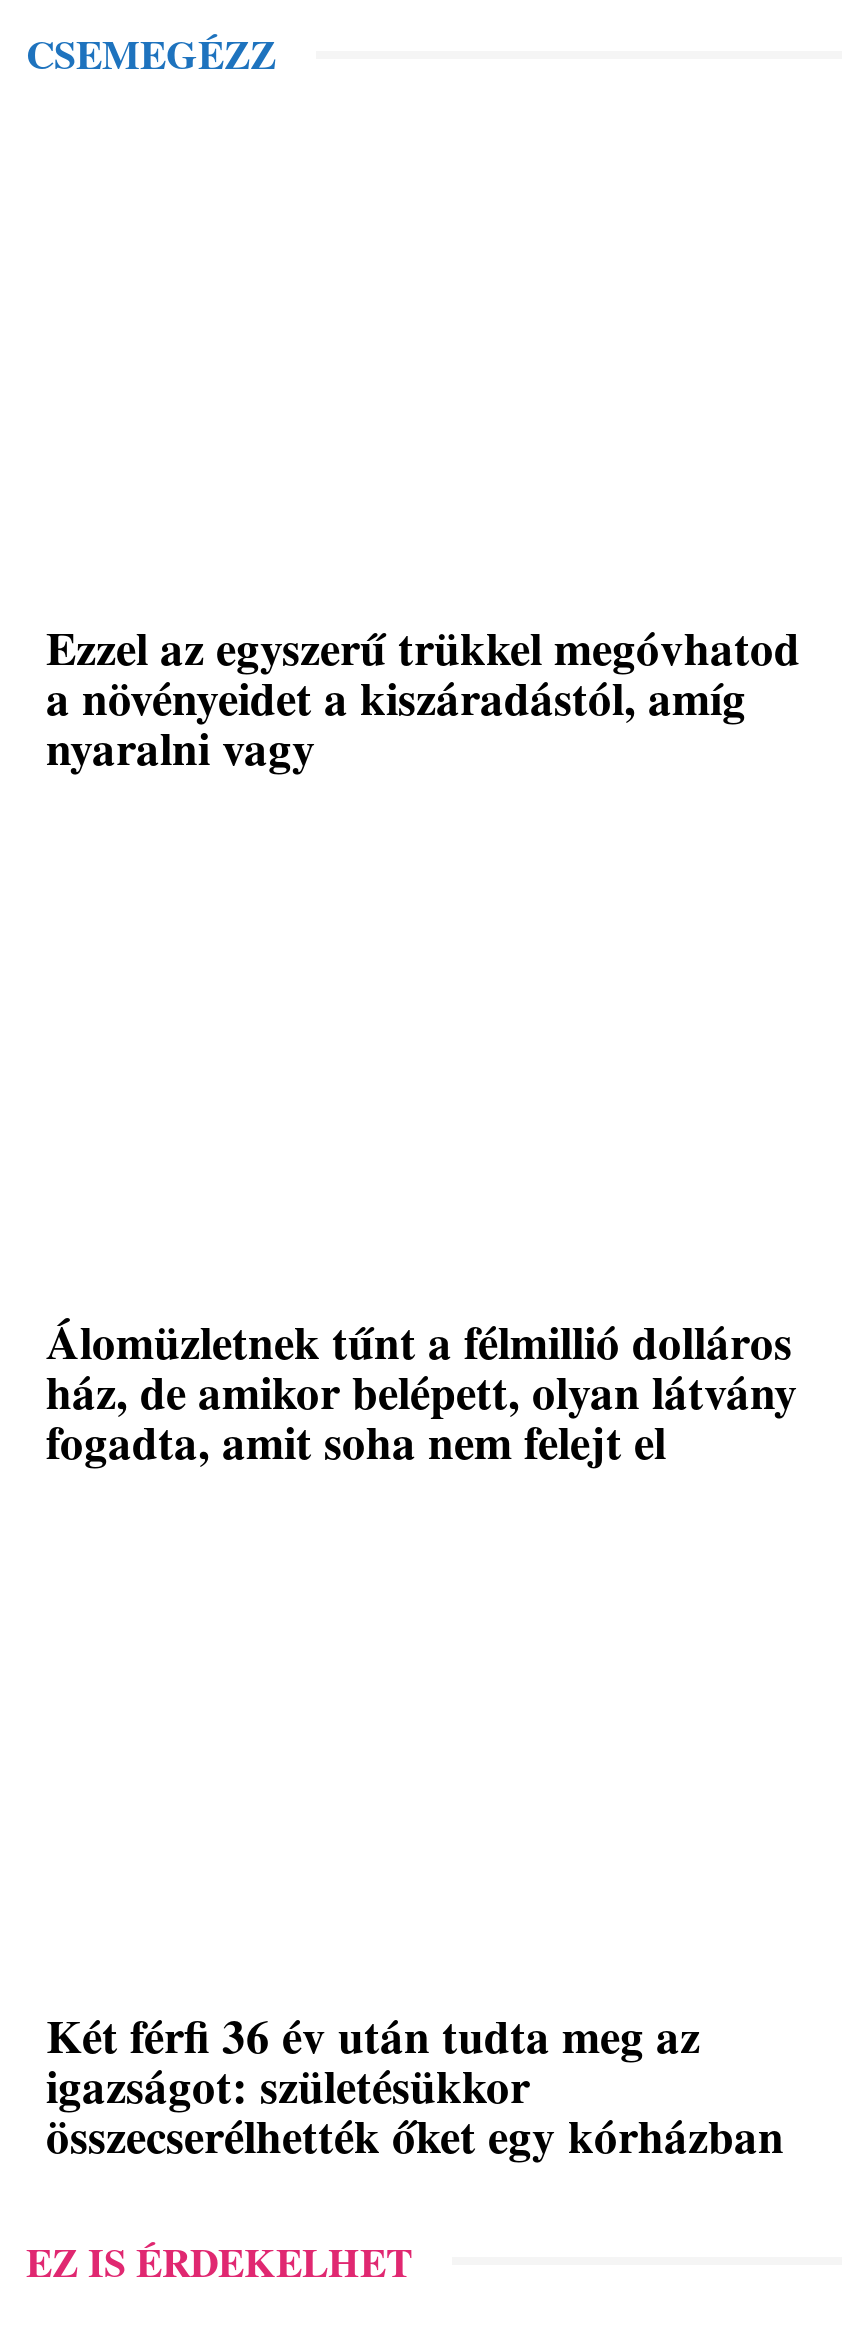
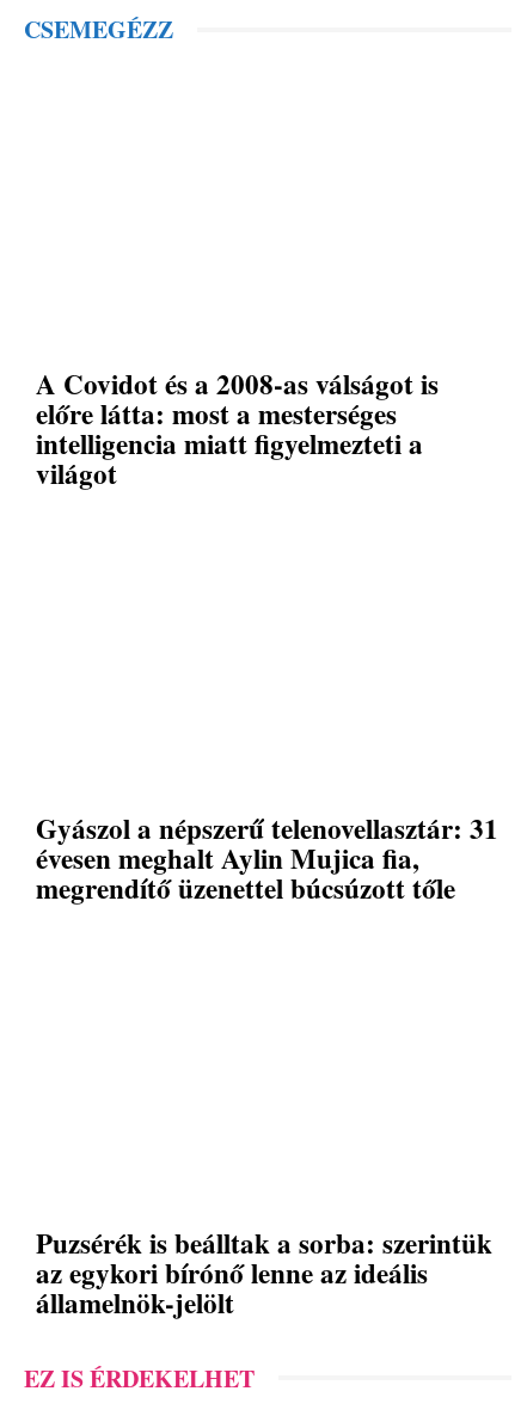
[46,613,800,781] Ezzel az egyszerű trükkel megóvhatod | a növényeidet a kiszáradástól, amíg | nyaralni vagy -> [36,364,439,494] A Covidot és a 2008-as válságot is | előre látta: most a mesterséges | intelligencia miatt figyelmezteti a | világot
[46,1307,798,1475] Álomüzletnek tűnt a félmillió dolláros | ház, de amikor belépett, olyan látvány | fogadta, amit soha nem felejt el -> [36,808,498,908] Gyászol a népszerű telenovellasztár: 31 | évesen meghalt Aylin Mujica fia, | megrendítő üzenettel búcsúzott tőle
[46,2001,784,2169] Két férfi 36 év után tudta meg az | igazságot: születésükkor | összecserélhették őket egy kórházban -> [36,1222,492,1323] Puzsérék is beálltak a sorba: szerintük | az egykori bírónő lenne az ideális | államelnök-jelölt

